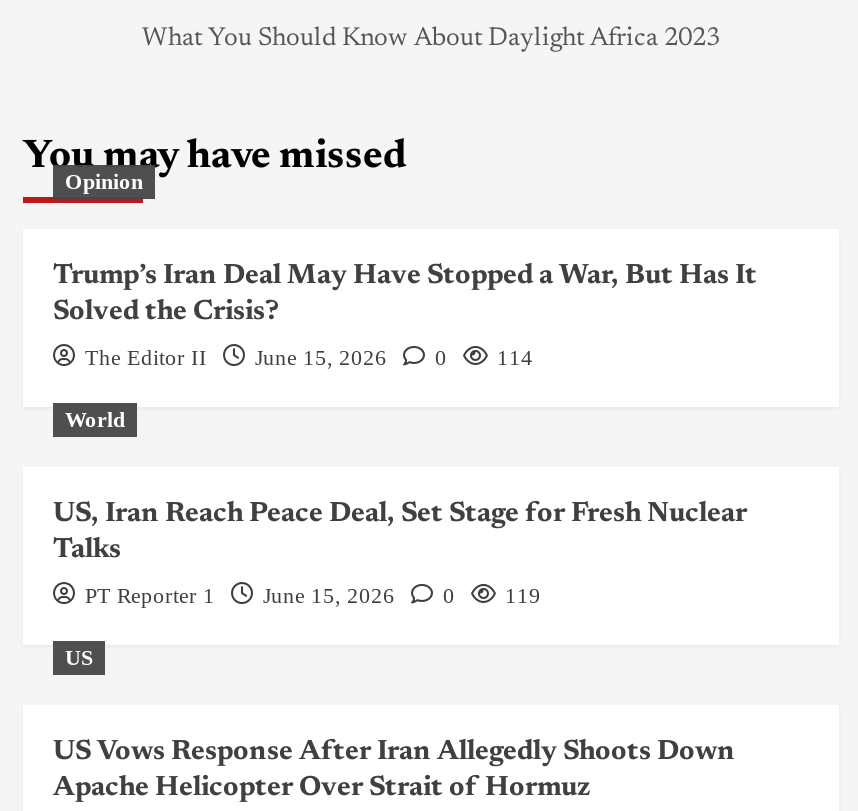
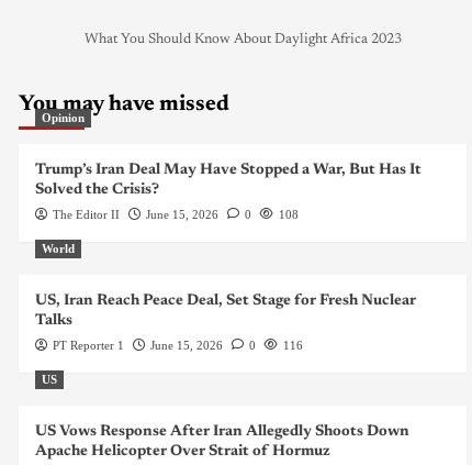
[497,345,533,369] 114 -> [279,208,299,221] 108
[505,583,541,607] 119 -> [283,338,303,352] 116

